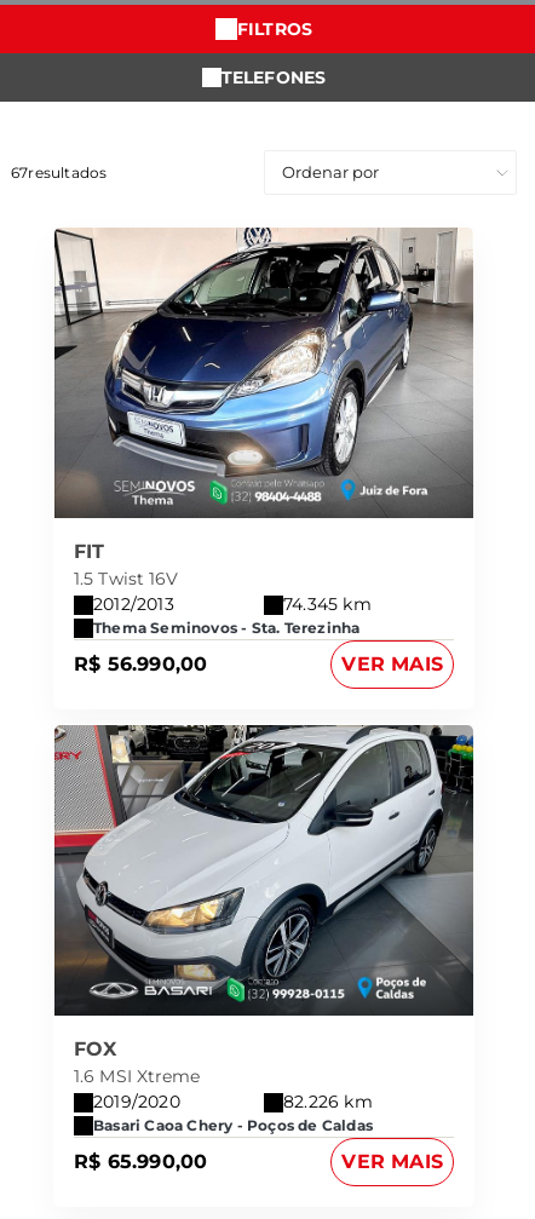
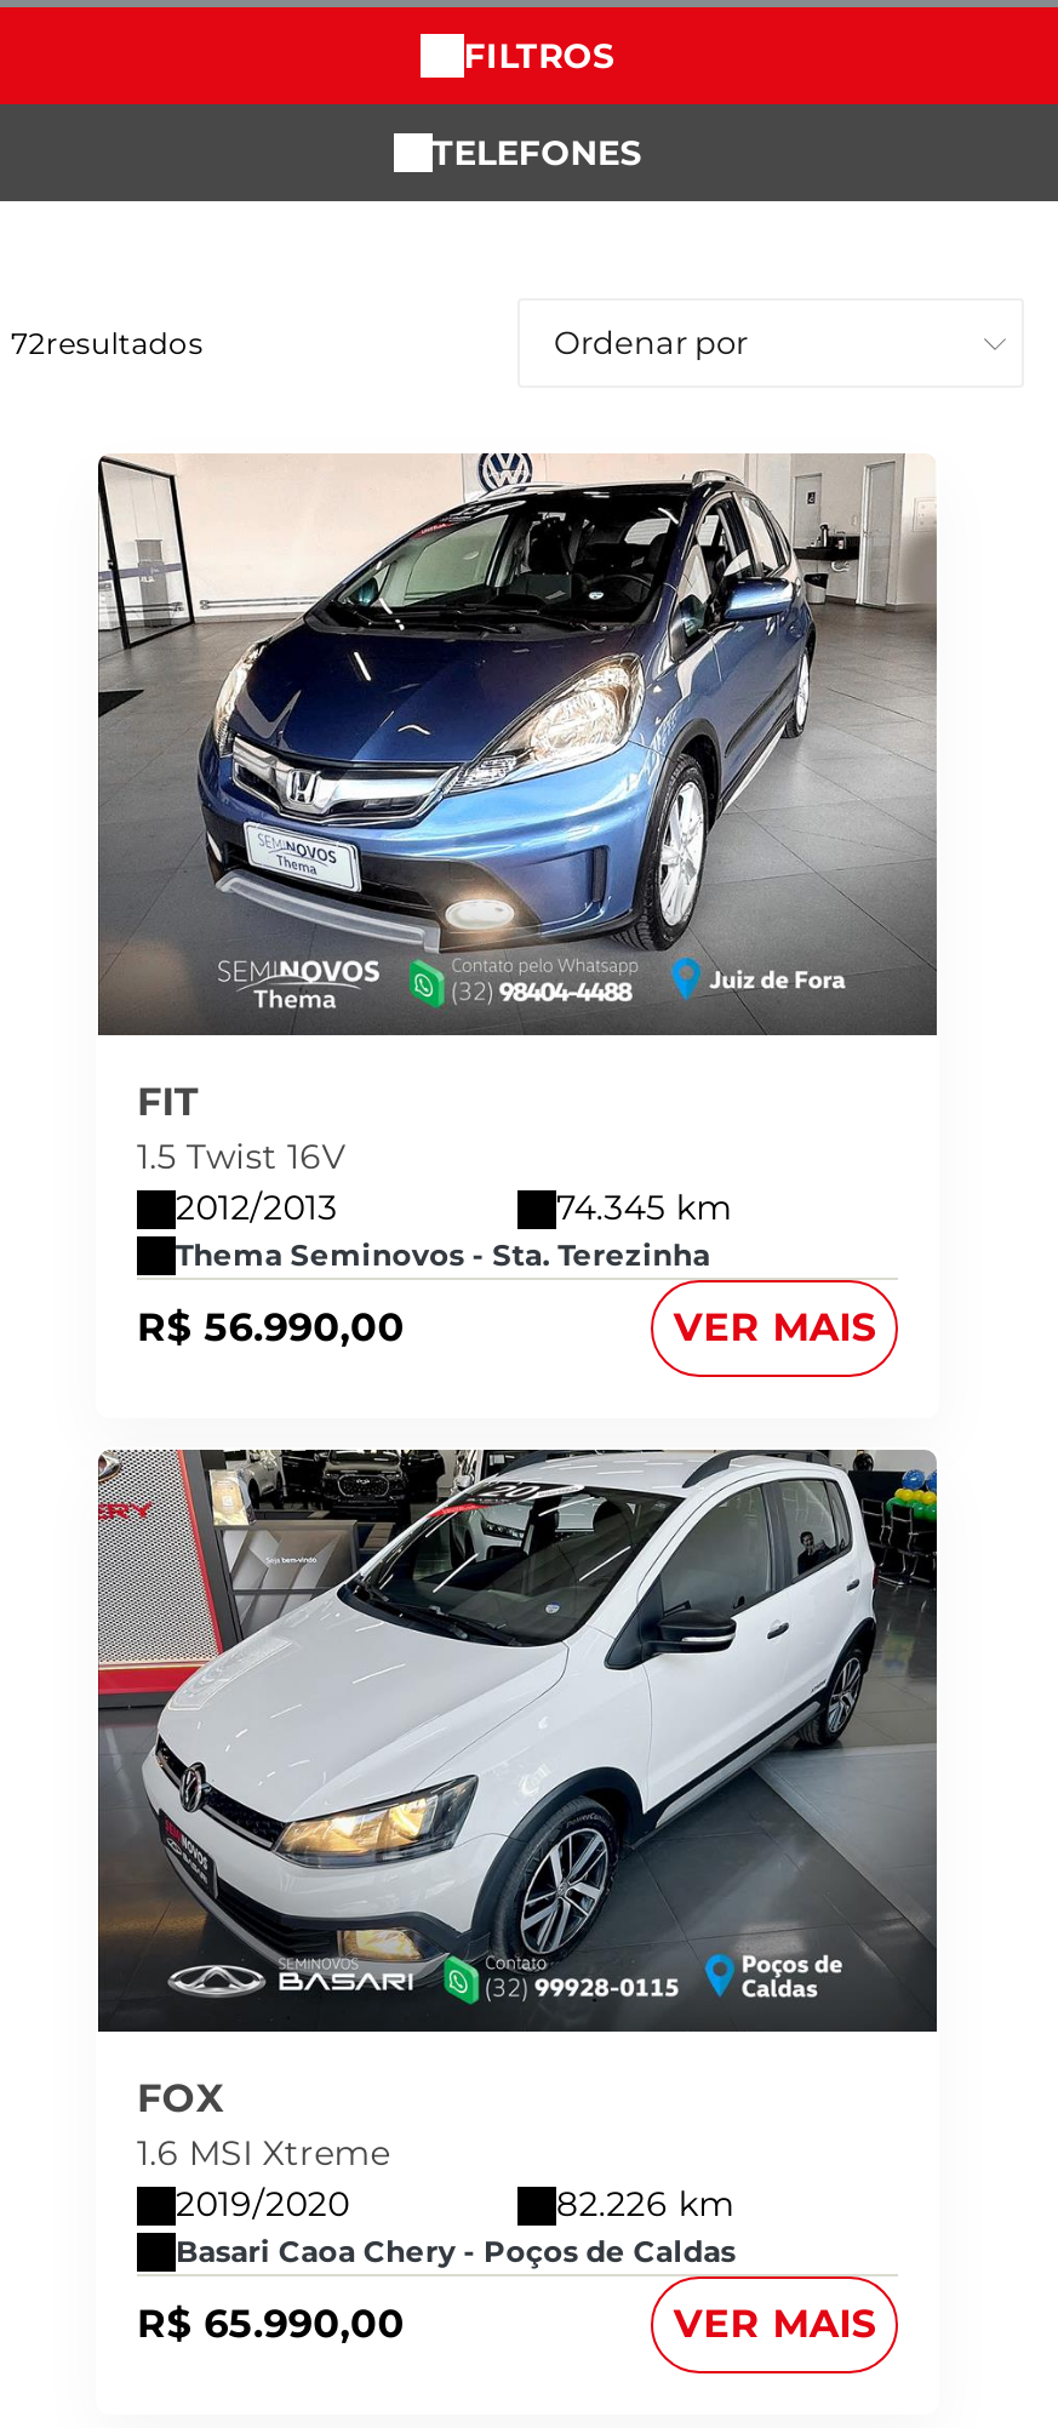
[11,163,107,181] 67resultados -> [11,324,203,360] 72resultados

